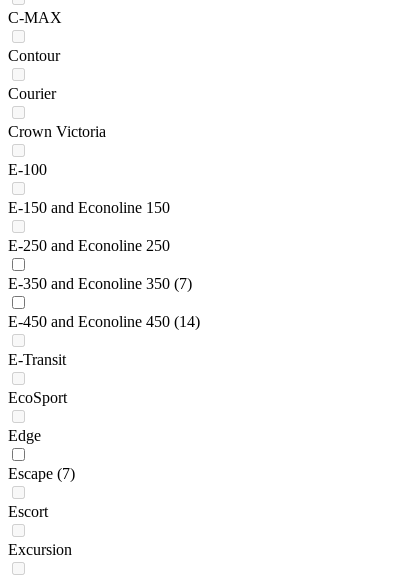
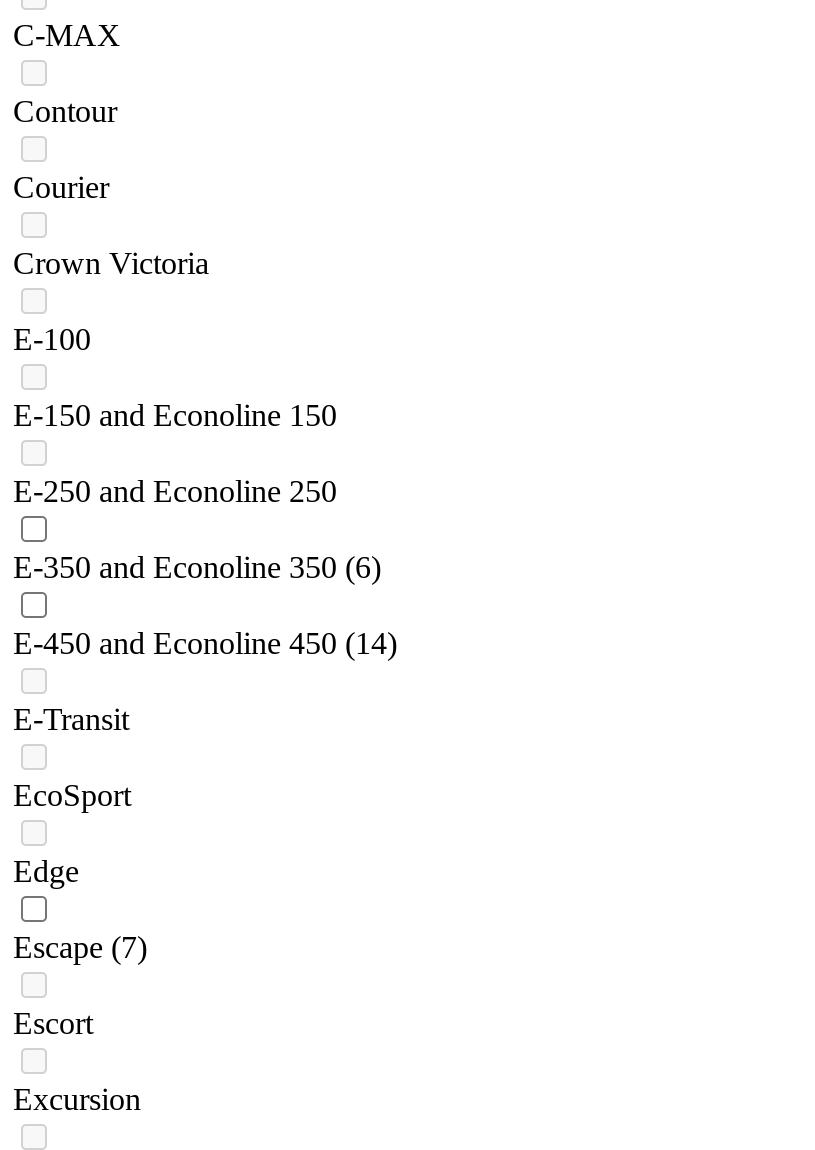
[8,275,192,292] E-350 and Econoline 350 (7) -> [13,551,381,585] E-350 and Econoline 350 (6)

